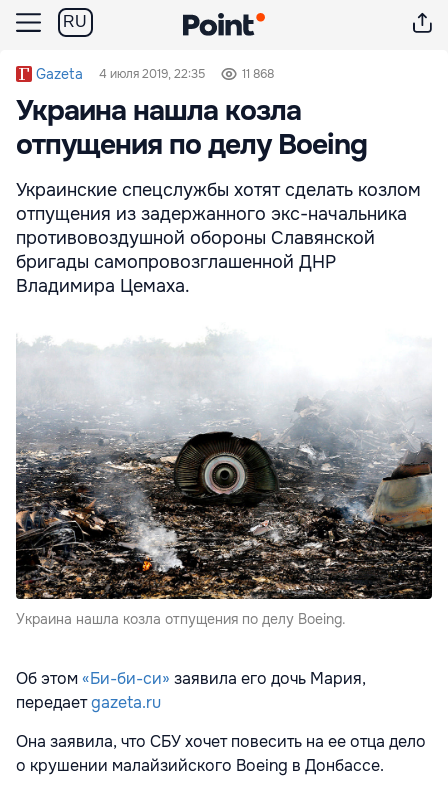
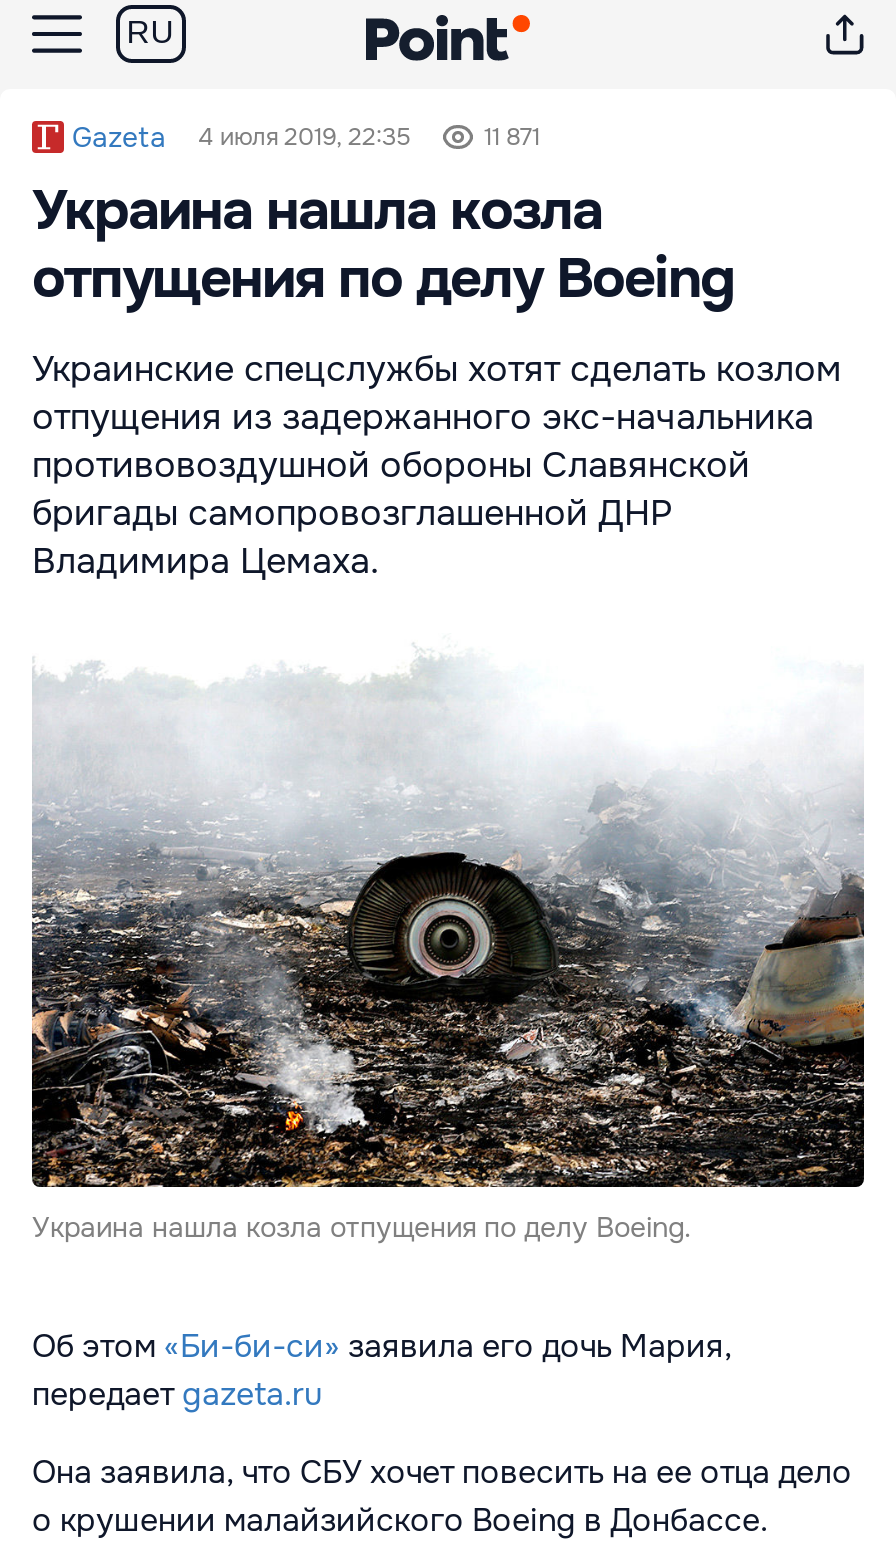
[242,66,274,82] 11 868 -> [484,121,540,153] 11 871

